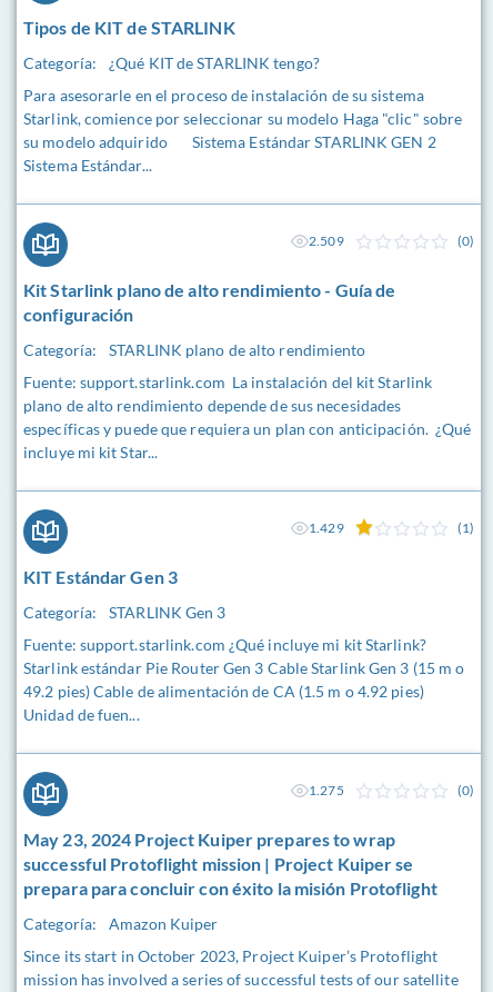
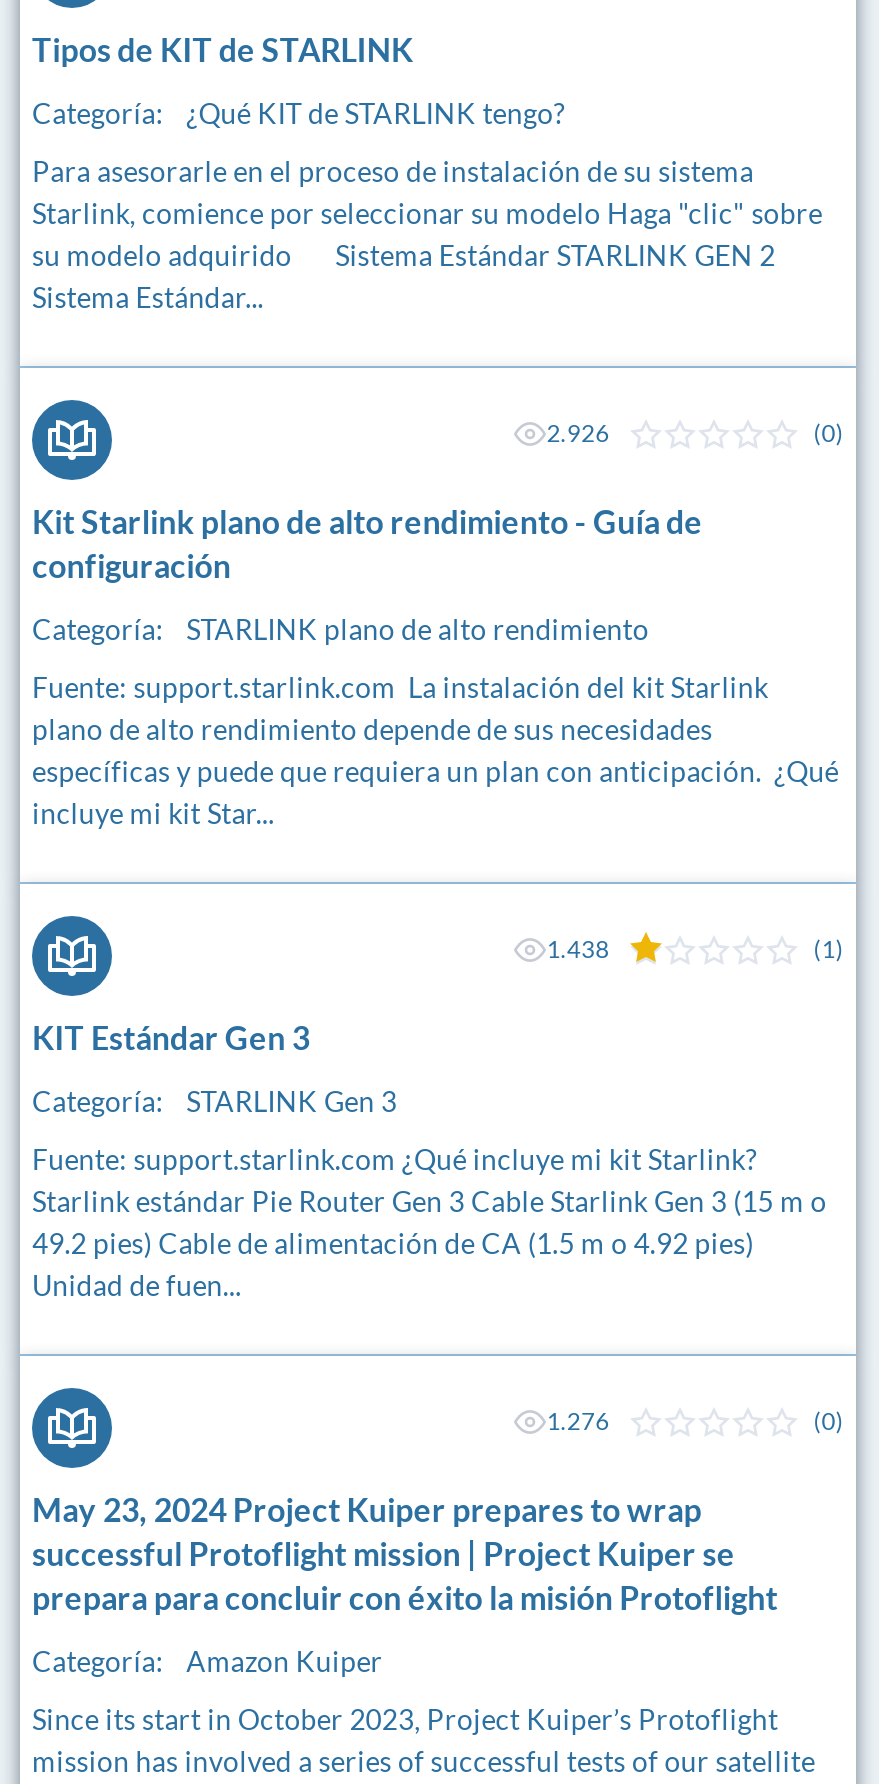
[309,232,344,249] 2.509 -> [546,418,609,448] 2.926
[309,519,344,536] 1.429 -> [546,934,609,964] 1.438
[309,782,344,798] 1.275 -> [546,1406,609,1436] 1.276

